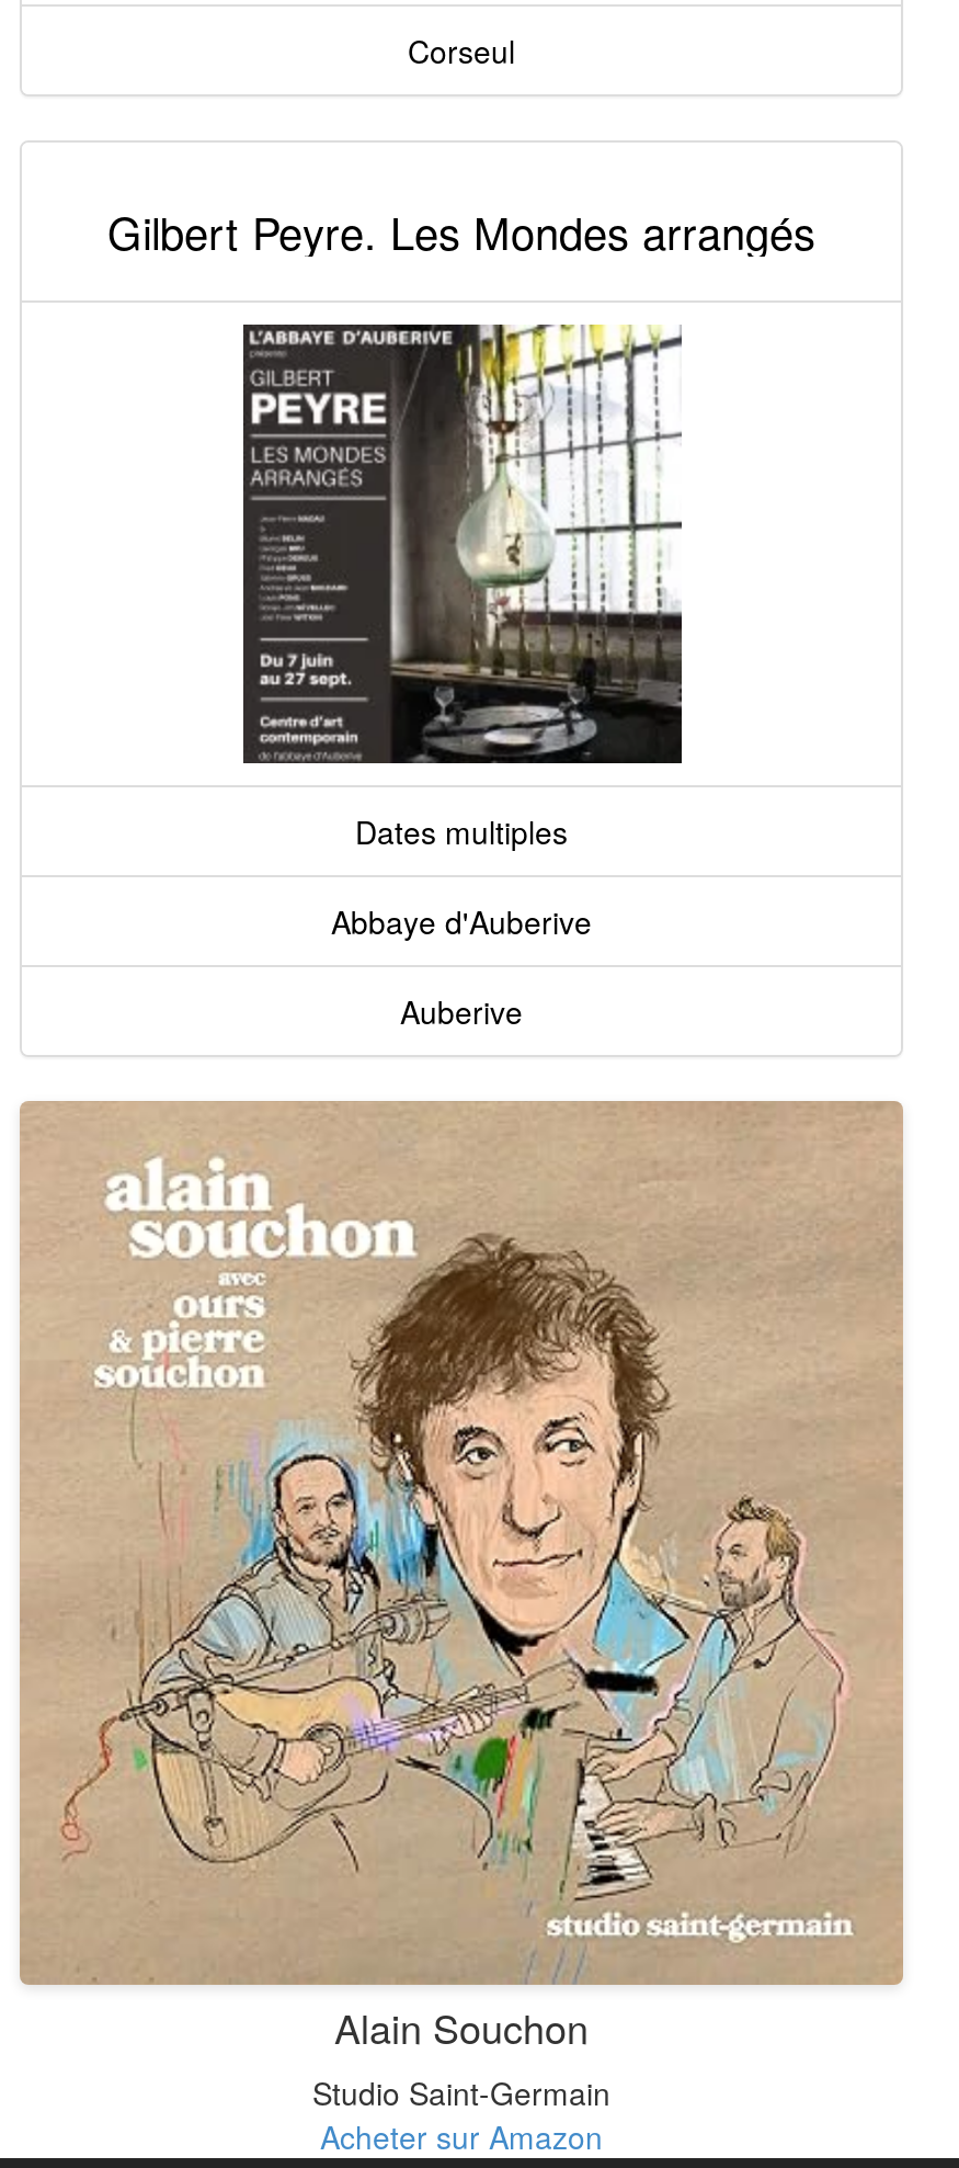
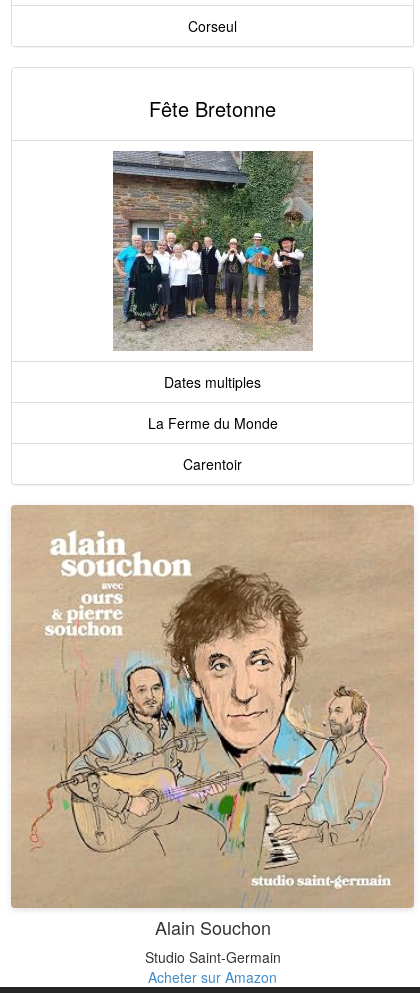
[107,199,815,262] Gilbert Peyre. Les Mondes arrangés -> [149,94,276,123] Fête Bretonne
[241,322,684,765] [image] -> [112,150,314,352] [image]
[331,898,592,942] Abbaye d'Auberive -> [147,413,277,433] La Ferme du Monde
[400,988,523,1032] Auberive -> [183,454,242,474] Carentoir

